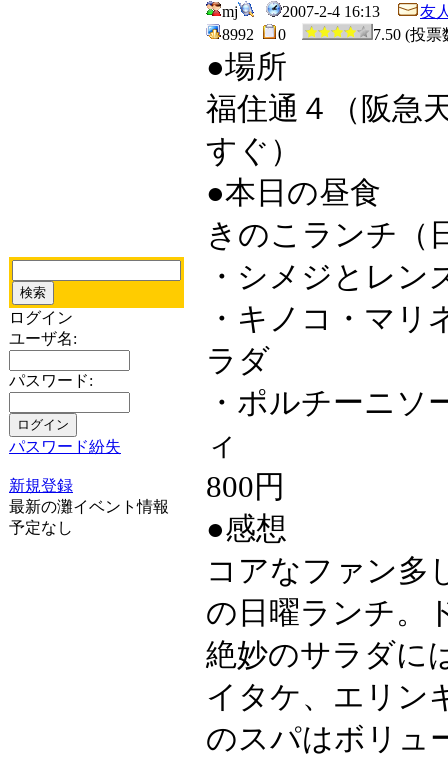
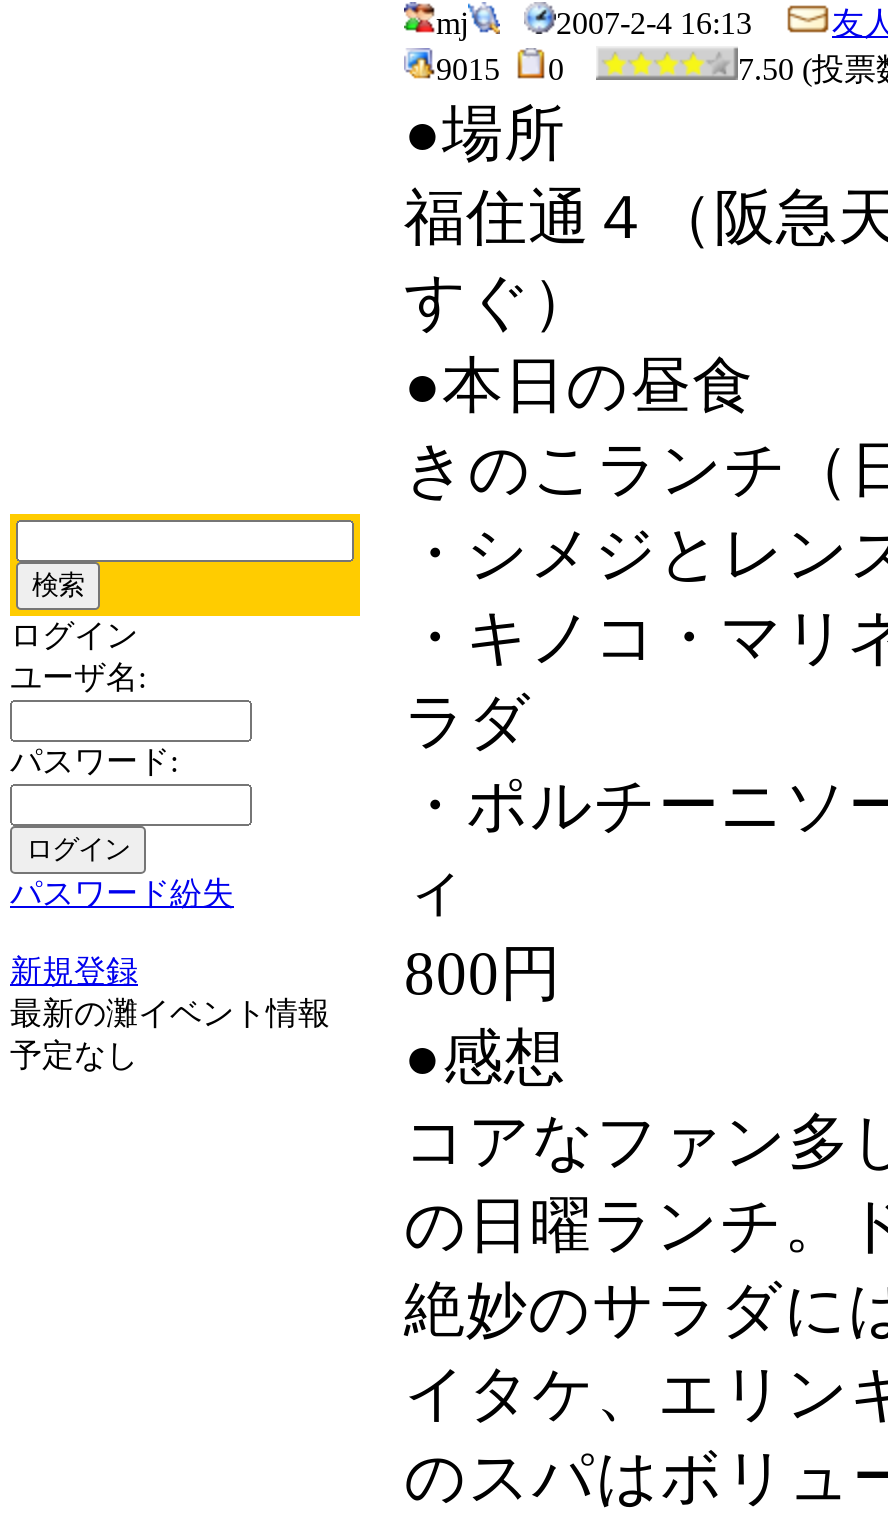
[222,26,302,43] 8992 0 -> [436,52,596,86] 9015 0

